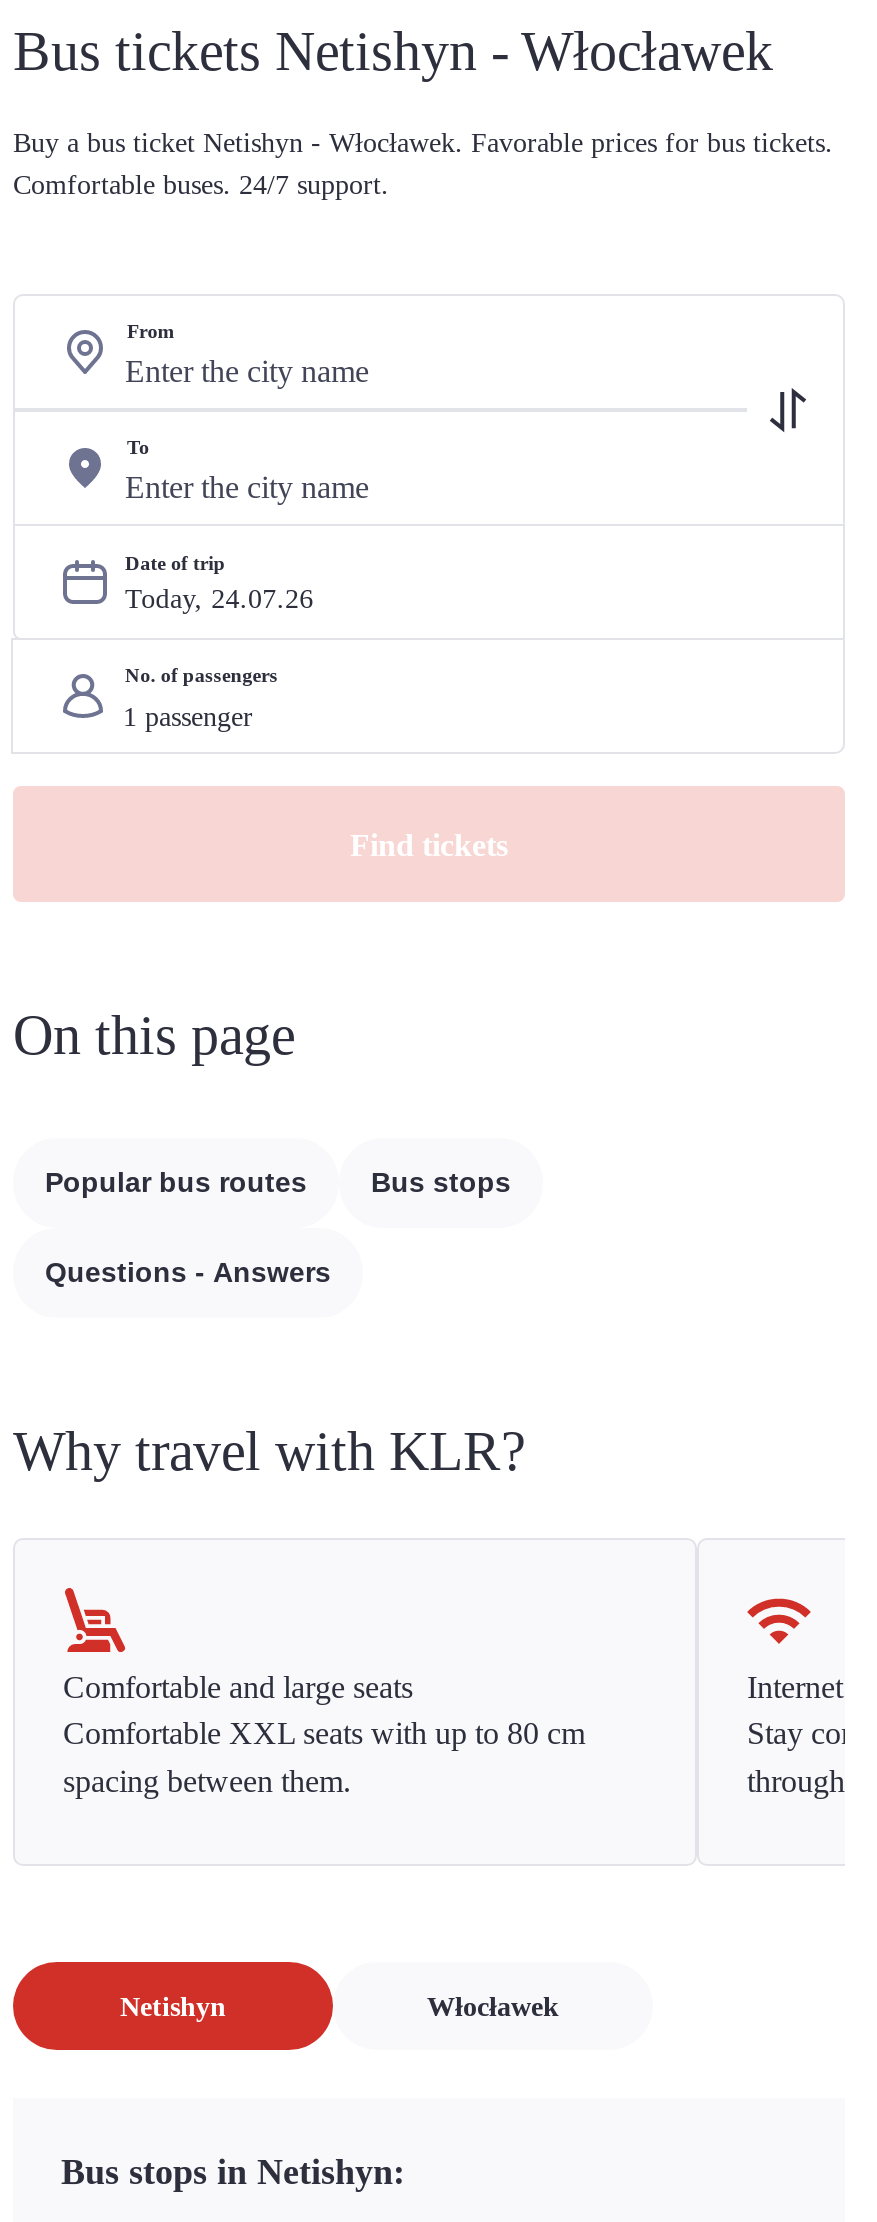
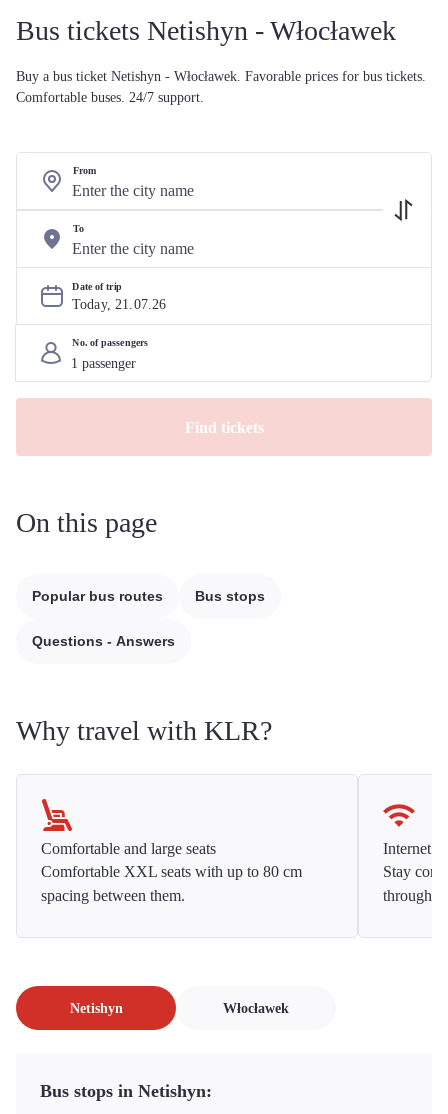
[125,584,314,614] Today, 24.07.26 -> [72,297,166,312] Today, 21.07.26

